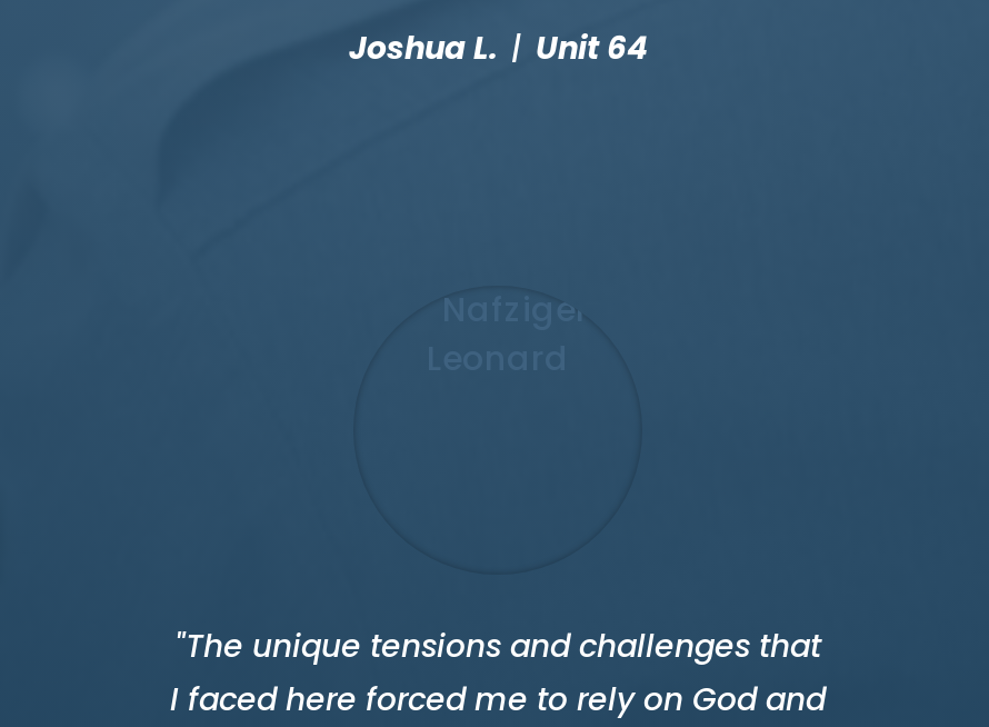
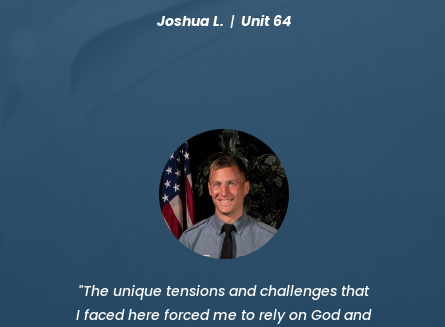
none -> [158,128,290,259] [image]

